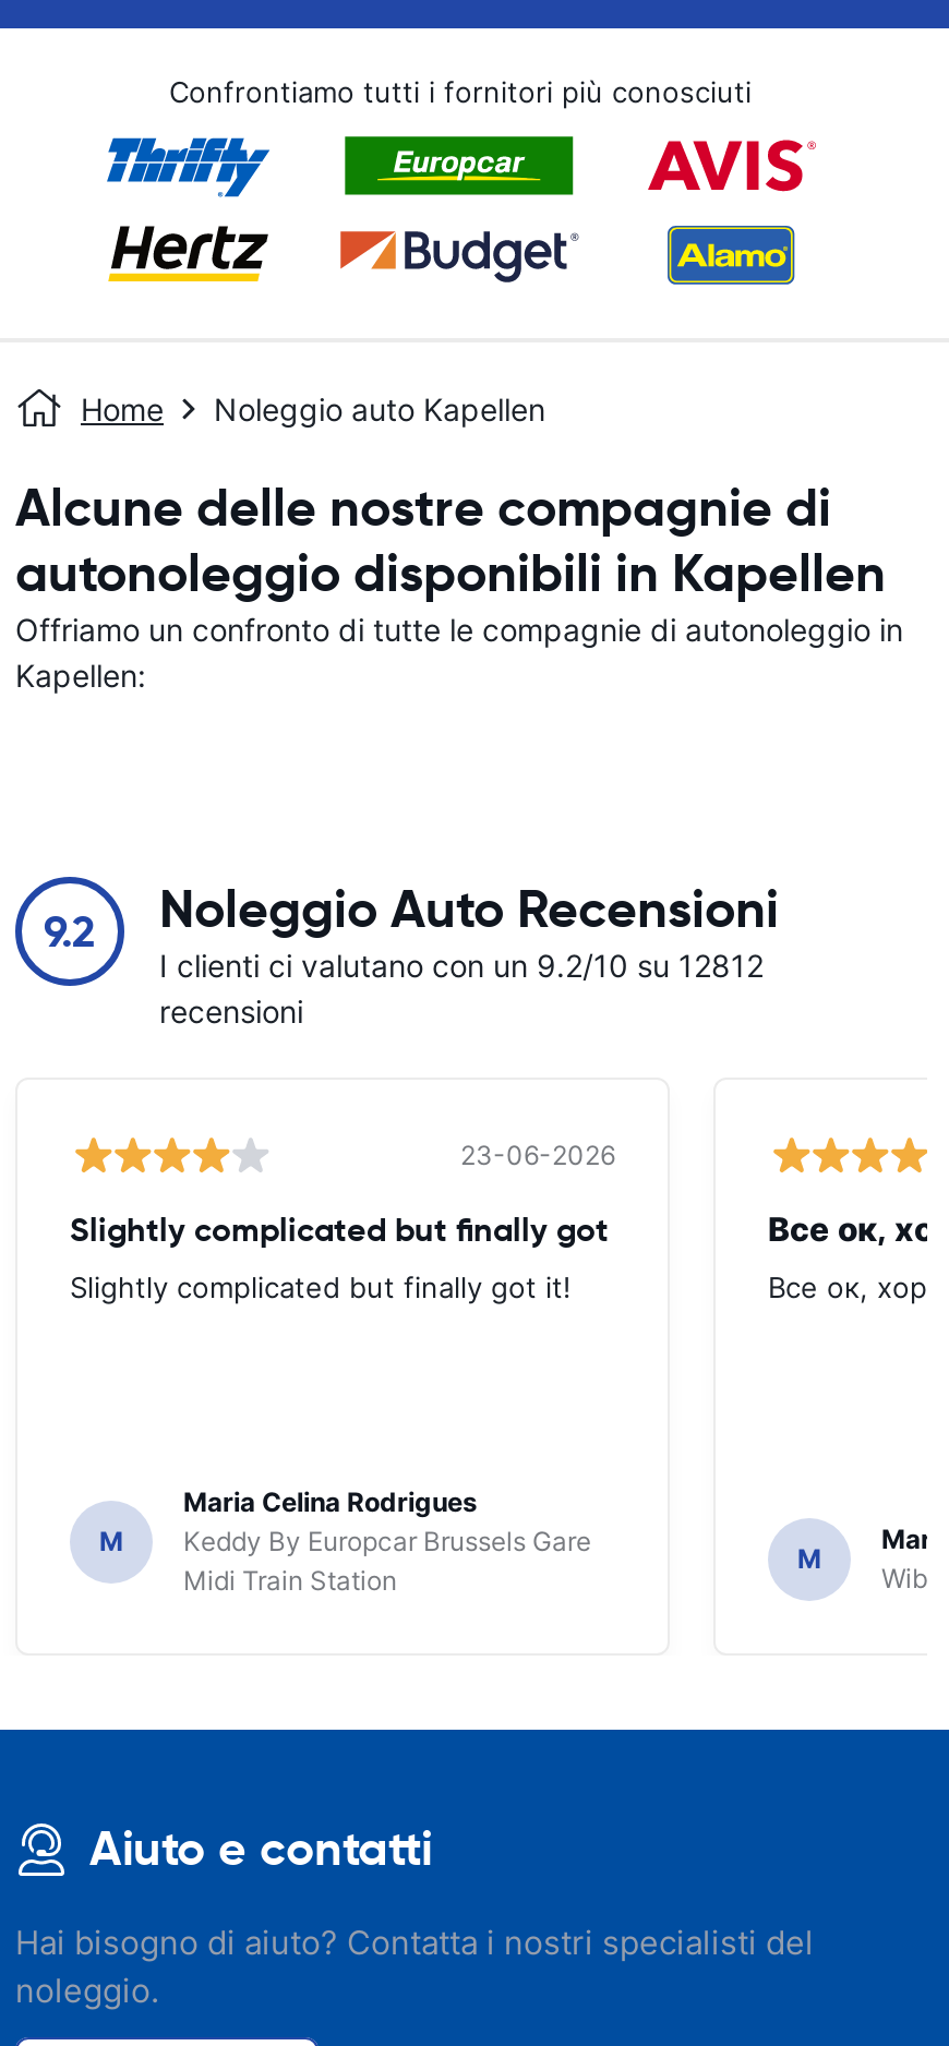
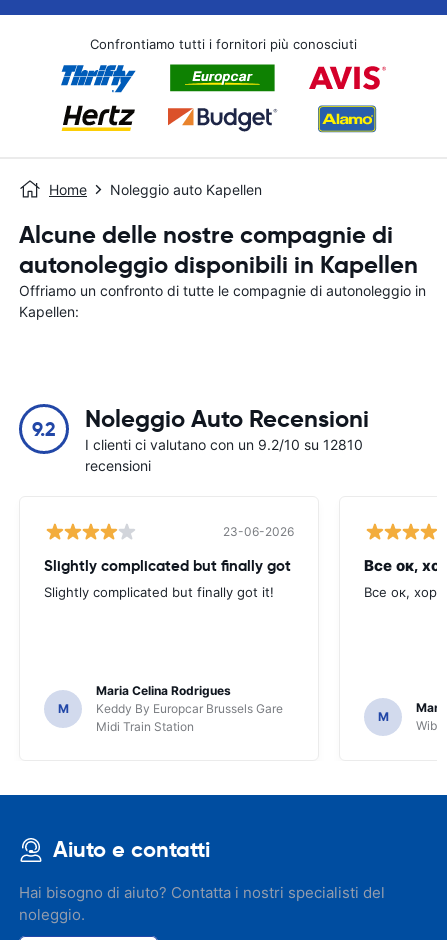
[159,947,764,984] I clienti ci valutano con un 9.2/10 su 12812 -> [85,436,363,453] I clienti ci valutano con un 9.2/10 su 12810

